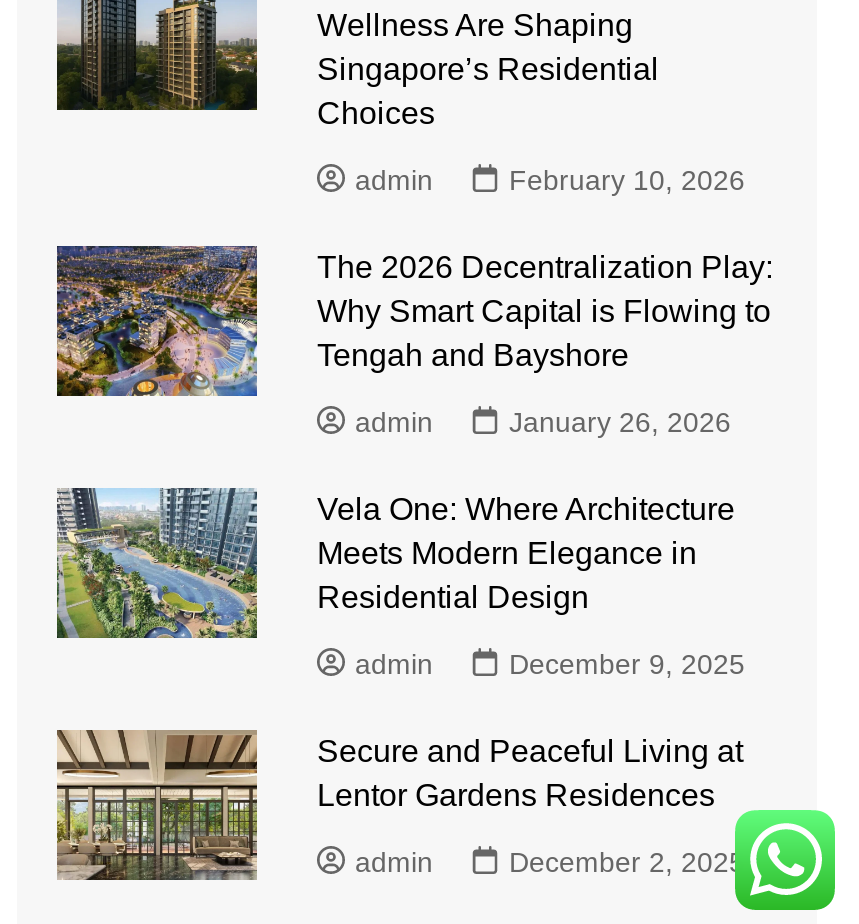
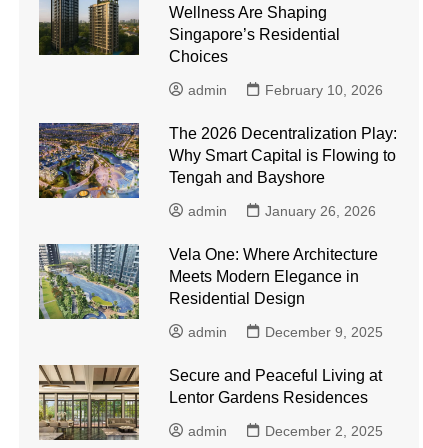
[733,808,837,912] [image] -> none

